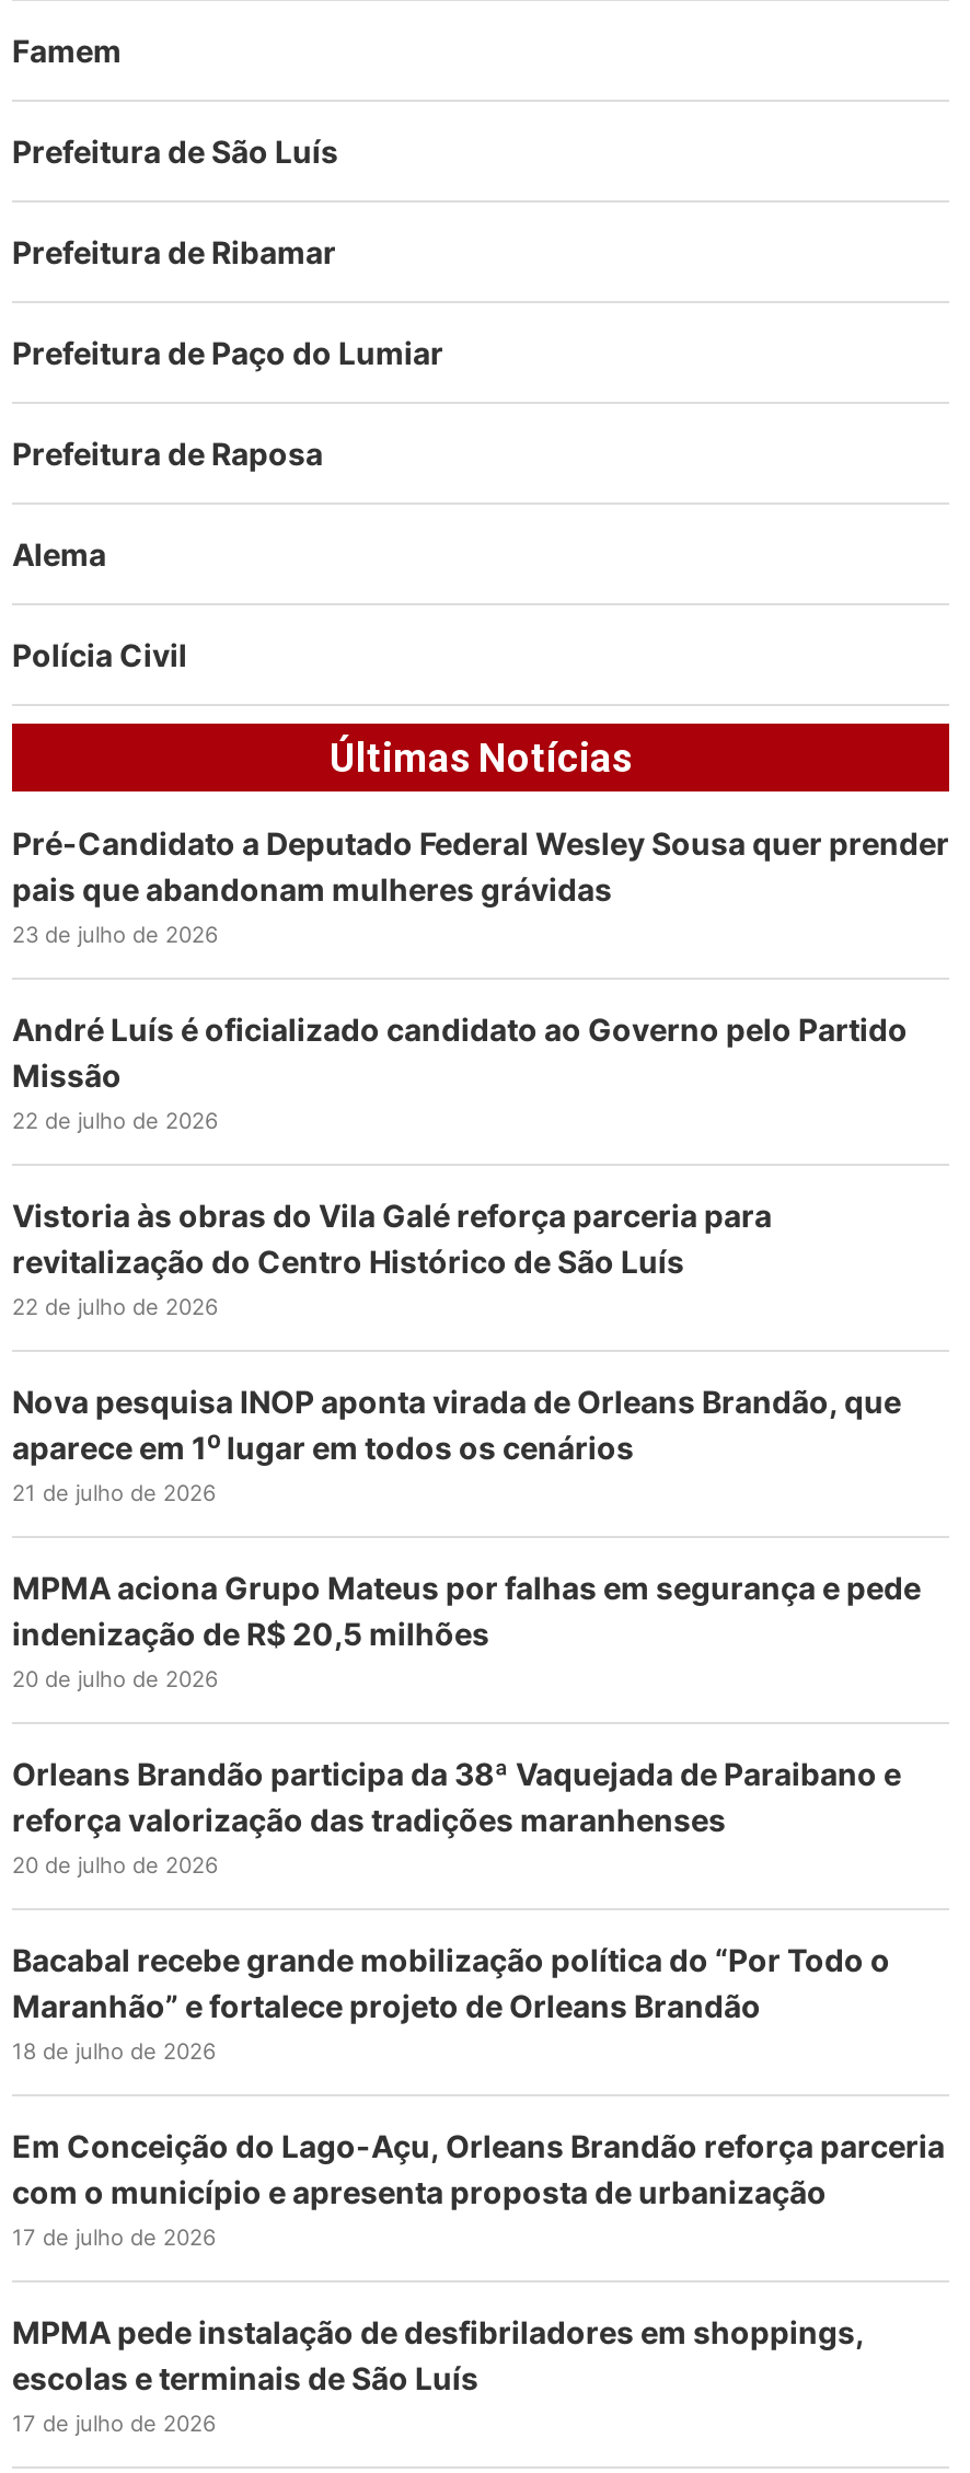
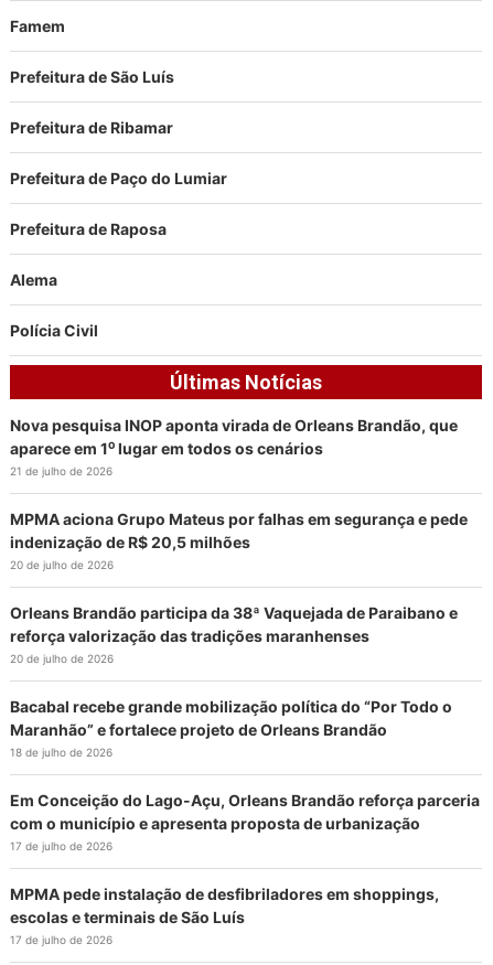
[12,825,949,1320] Pré-Candidato a Deputado Federal Wesley Sousa quer prender | pais que abandonam mulheres grávidas | 23 de julho de 2026 | André Luís é oficializado candidato ao Governo pelo Partido | Missão | 22 de julho de 2026 | Vistoria às obras do Vila Galé reforça parceria para | revitalização do Centro Histórico de São Luís | 22 de julho de 2026 -> none

